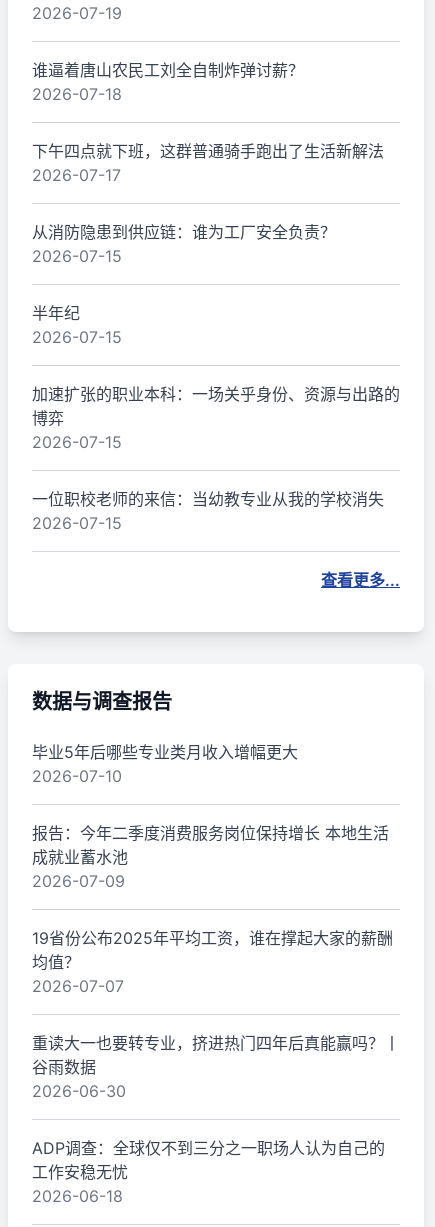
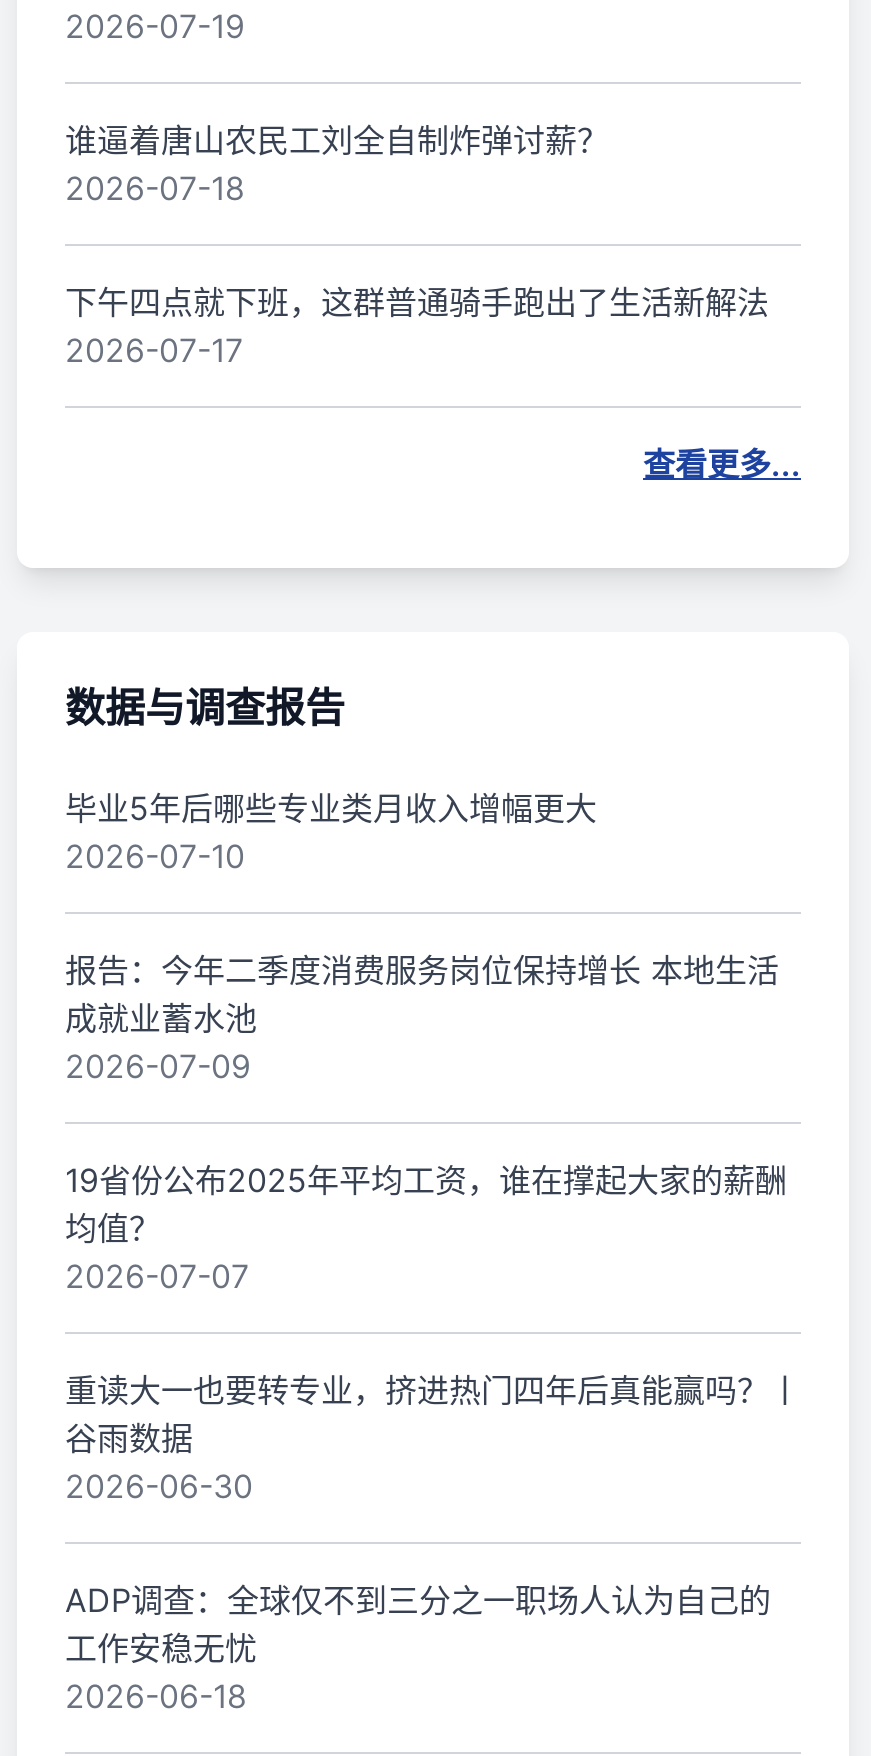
[32,222,400,533] 从消防隐患到供应链：谁为工厂安全负责？ | 2026-07-15 | 半年纪 | 2026-07-15 | 加速扩张的职业本科：一场关乎身份、资源与出路的 | 博弈 | 2026-07-15 | 一位职校老师的来信：当幼教专业从我的学校消失 | 2026-07-15 -> none

